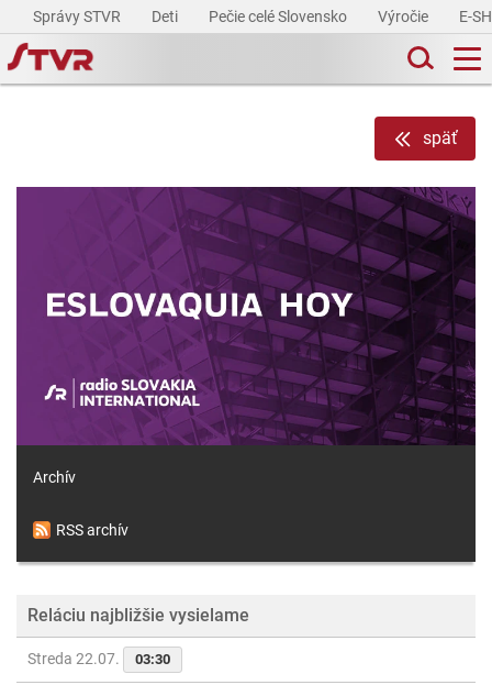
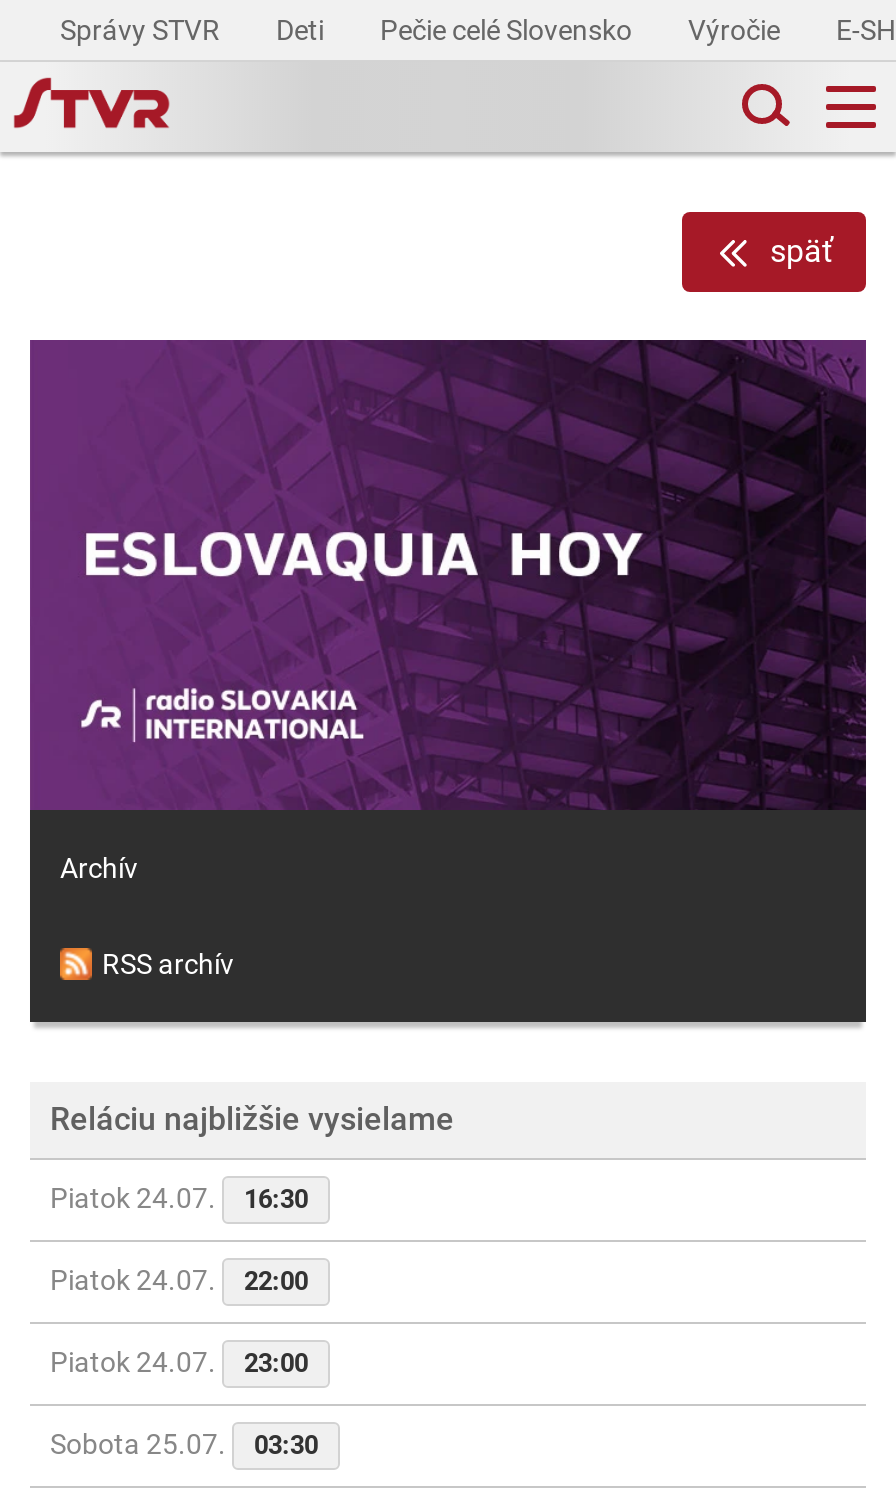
[27,650,123,668] Streda 22.07. -> [50,1183,308,1461] Piatok 24.07. | 16:30 | Piatok 24.07. | 22:00 | Piatok 24.07. | 23:00 | Sobota 25.07.

